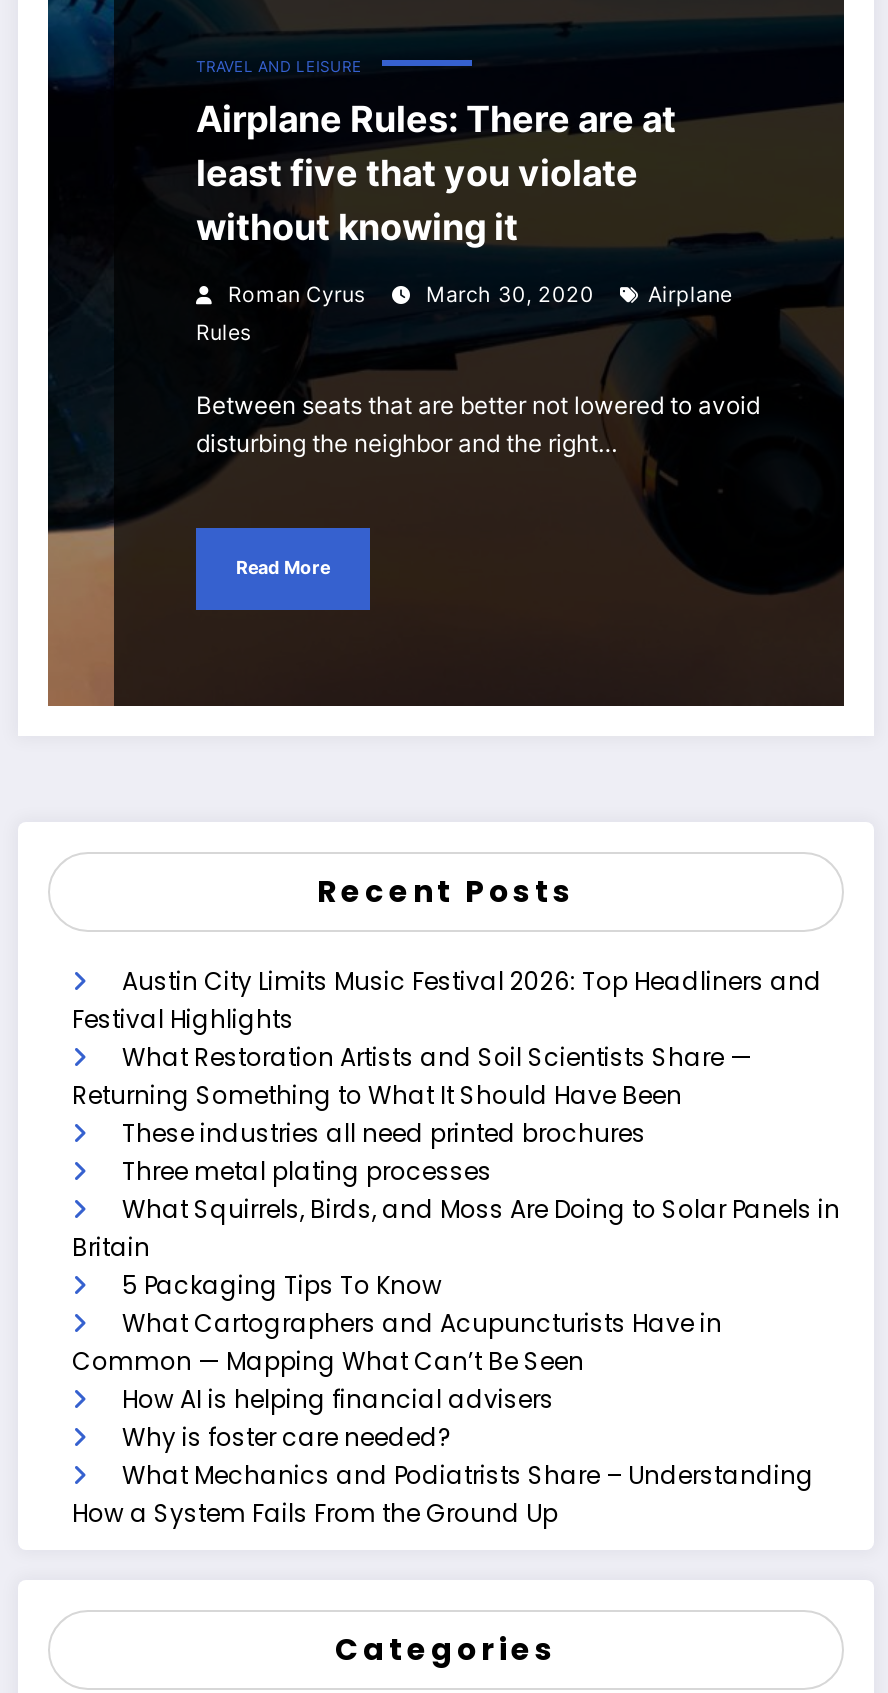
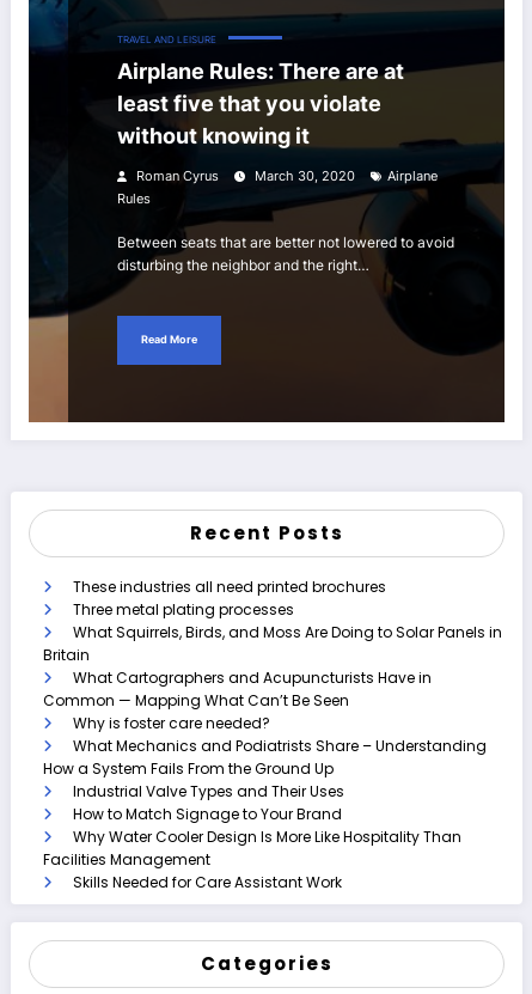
[72,965,822,1113] Austin City Limits Music Festival 2026: Top Headliners and | Festival Highlights | What Restoration Artists and Soil Scientists Share — | Returning Something to What It Should Have Been -> none
moved [72,1117,840,1265] -> [43,577,502,666]: These industries all need printed brochures | Three metal plating processes | What Squirrels, Birds, and Moss Are Doing to Solar Panels in | Britain
[122,1269,442,1303] 5 Packaging Tips To Know -> none
moved [72,1307,722,1379] -> [43,668,432,711]: What Cartographers and Acupuncturists Have in | Common — Mapping What Can’t Be Seen
[122,1383,554,1417] How AI is helping financial advisers -> none
moved [72,1421,814,1531] -> [43,713,487,779]: Why is foster care needed? | What Mechanics and Podiatrists Share – Understanding | How a System Fails From the Ground Up
none -> [43,782,461,893] Industrial Valve Types and Their Uses | How to Match Signage to Your Brand | Why Water Cooler Design Is More Like Hospitality Than | Facilities Management | Skills Needed for Care Assistant Work

